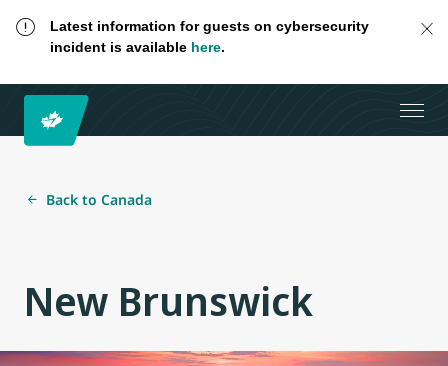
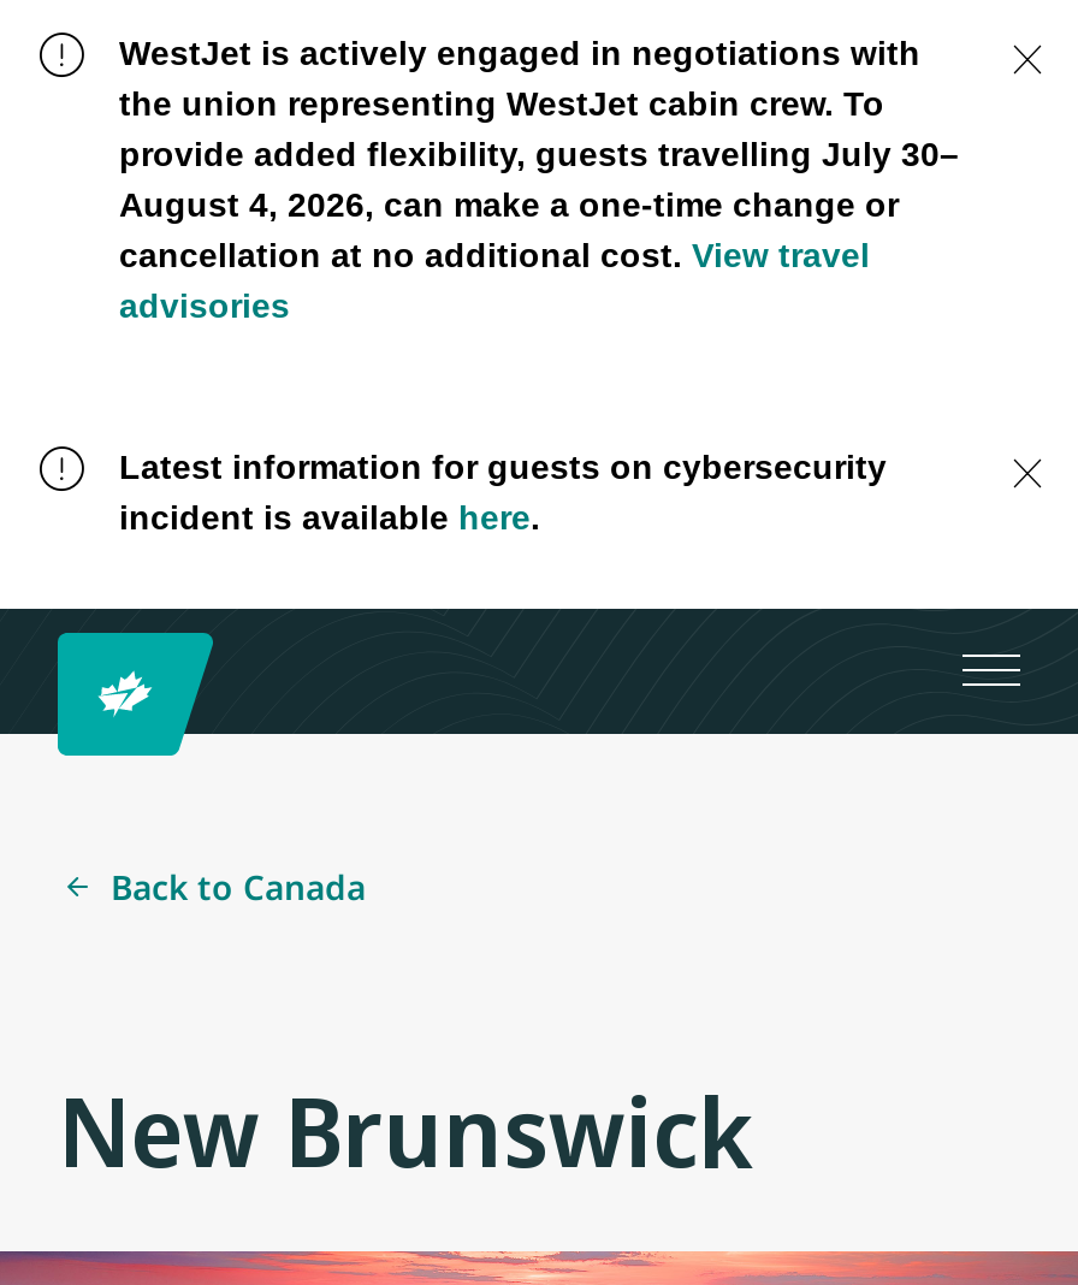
none -> [119,34,959,325] WestJet is actively engaged in negotiations with | the union representing WestJet cabin crew. To | provide added flexibility, guests travelling July 30– | August 4, 2026, can make a one-time change or | cancellation at no additional cost. View travel | advisories

